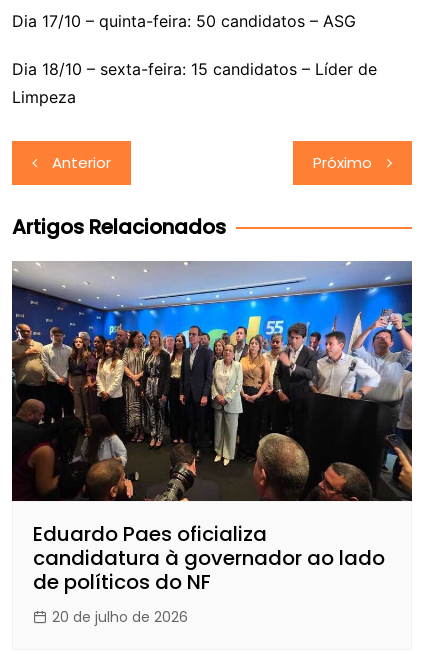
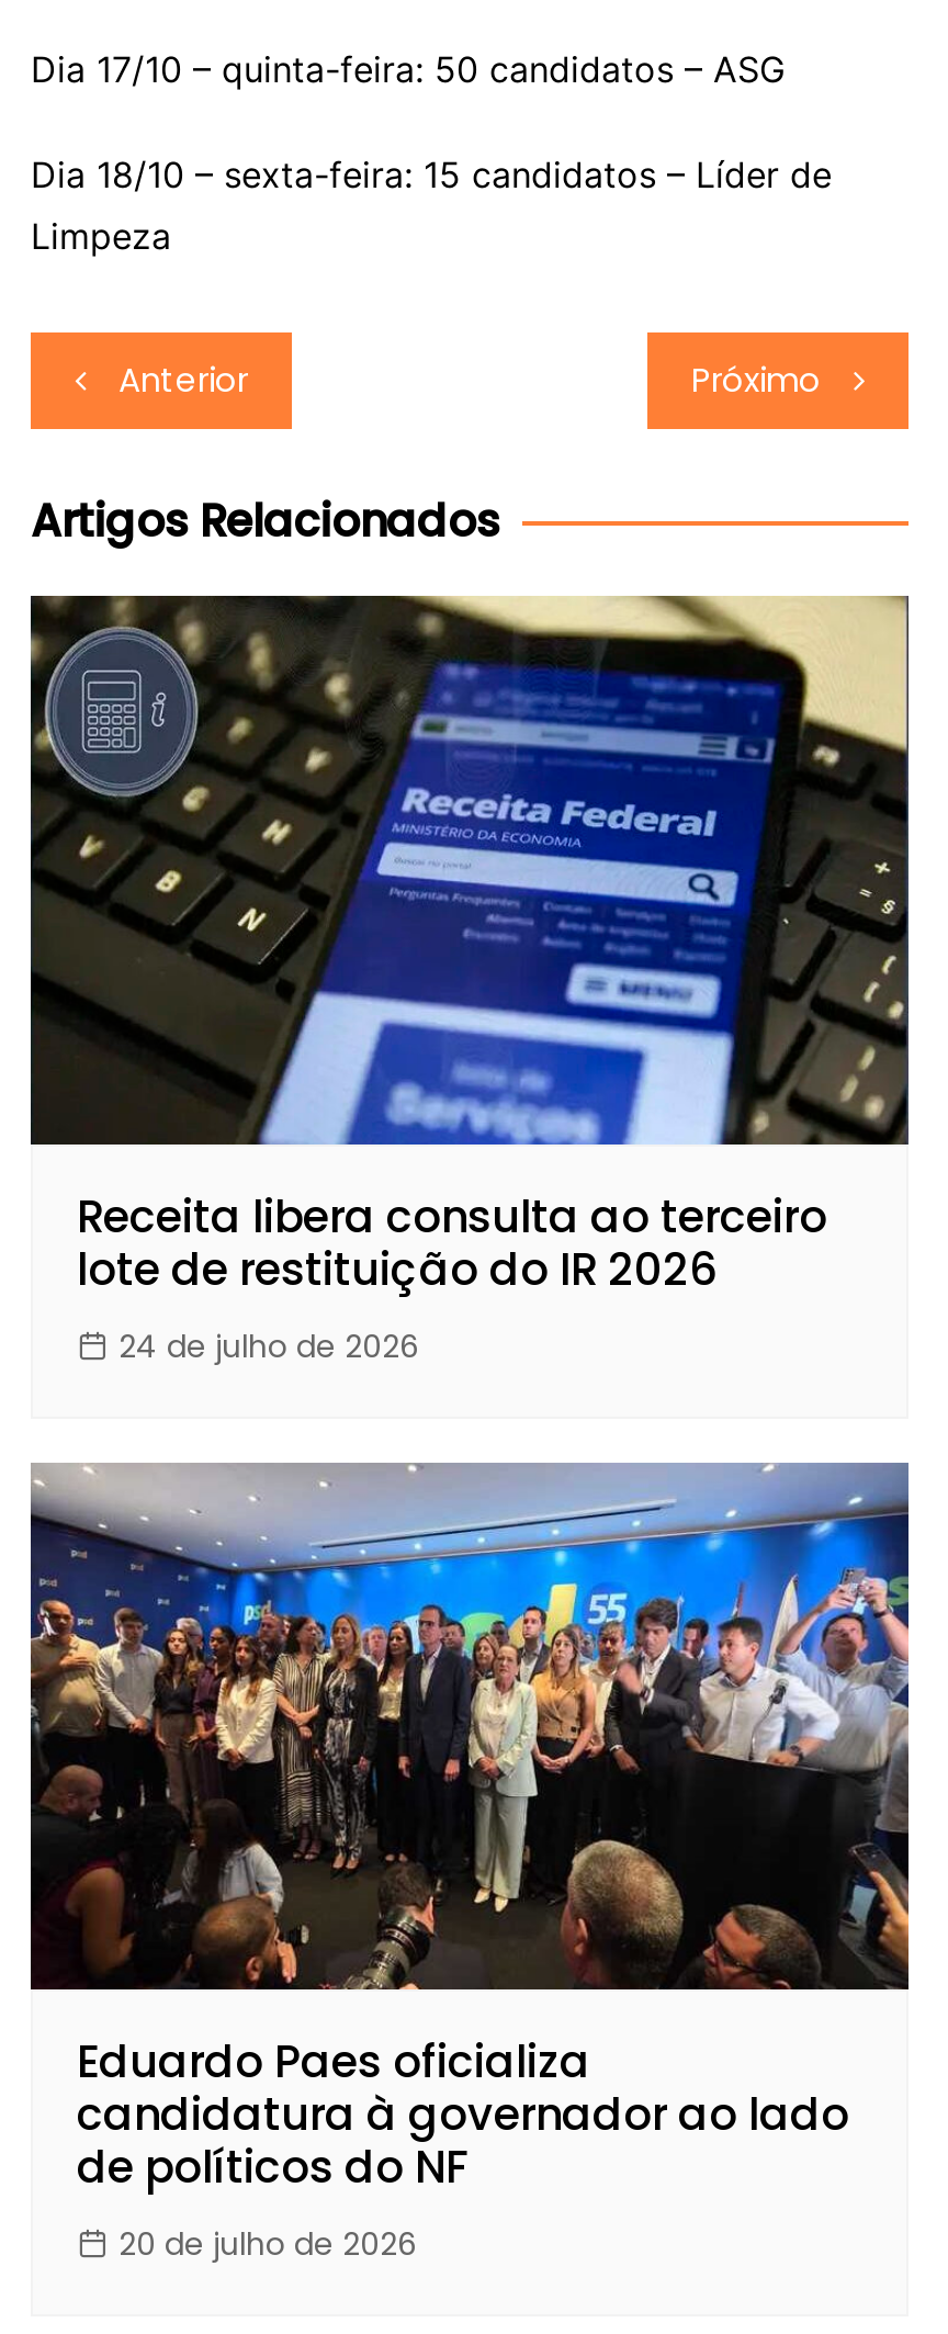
none -> [29,594,911,1368] [image] | Receita libera consulta ao terceiro | lote de restituição do IR 2026 | 24 de julho de 2026

